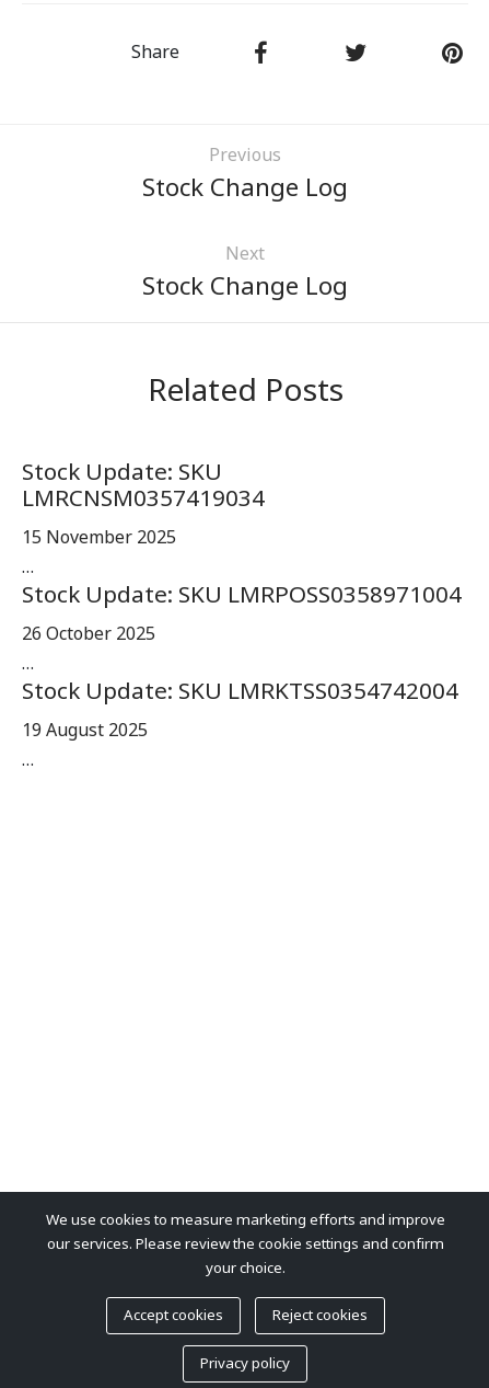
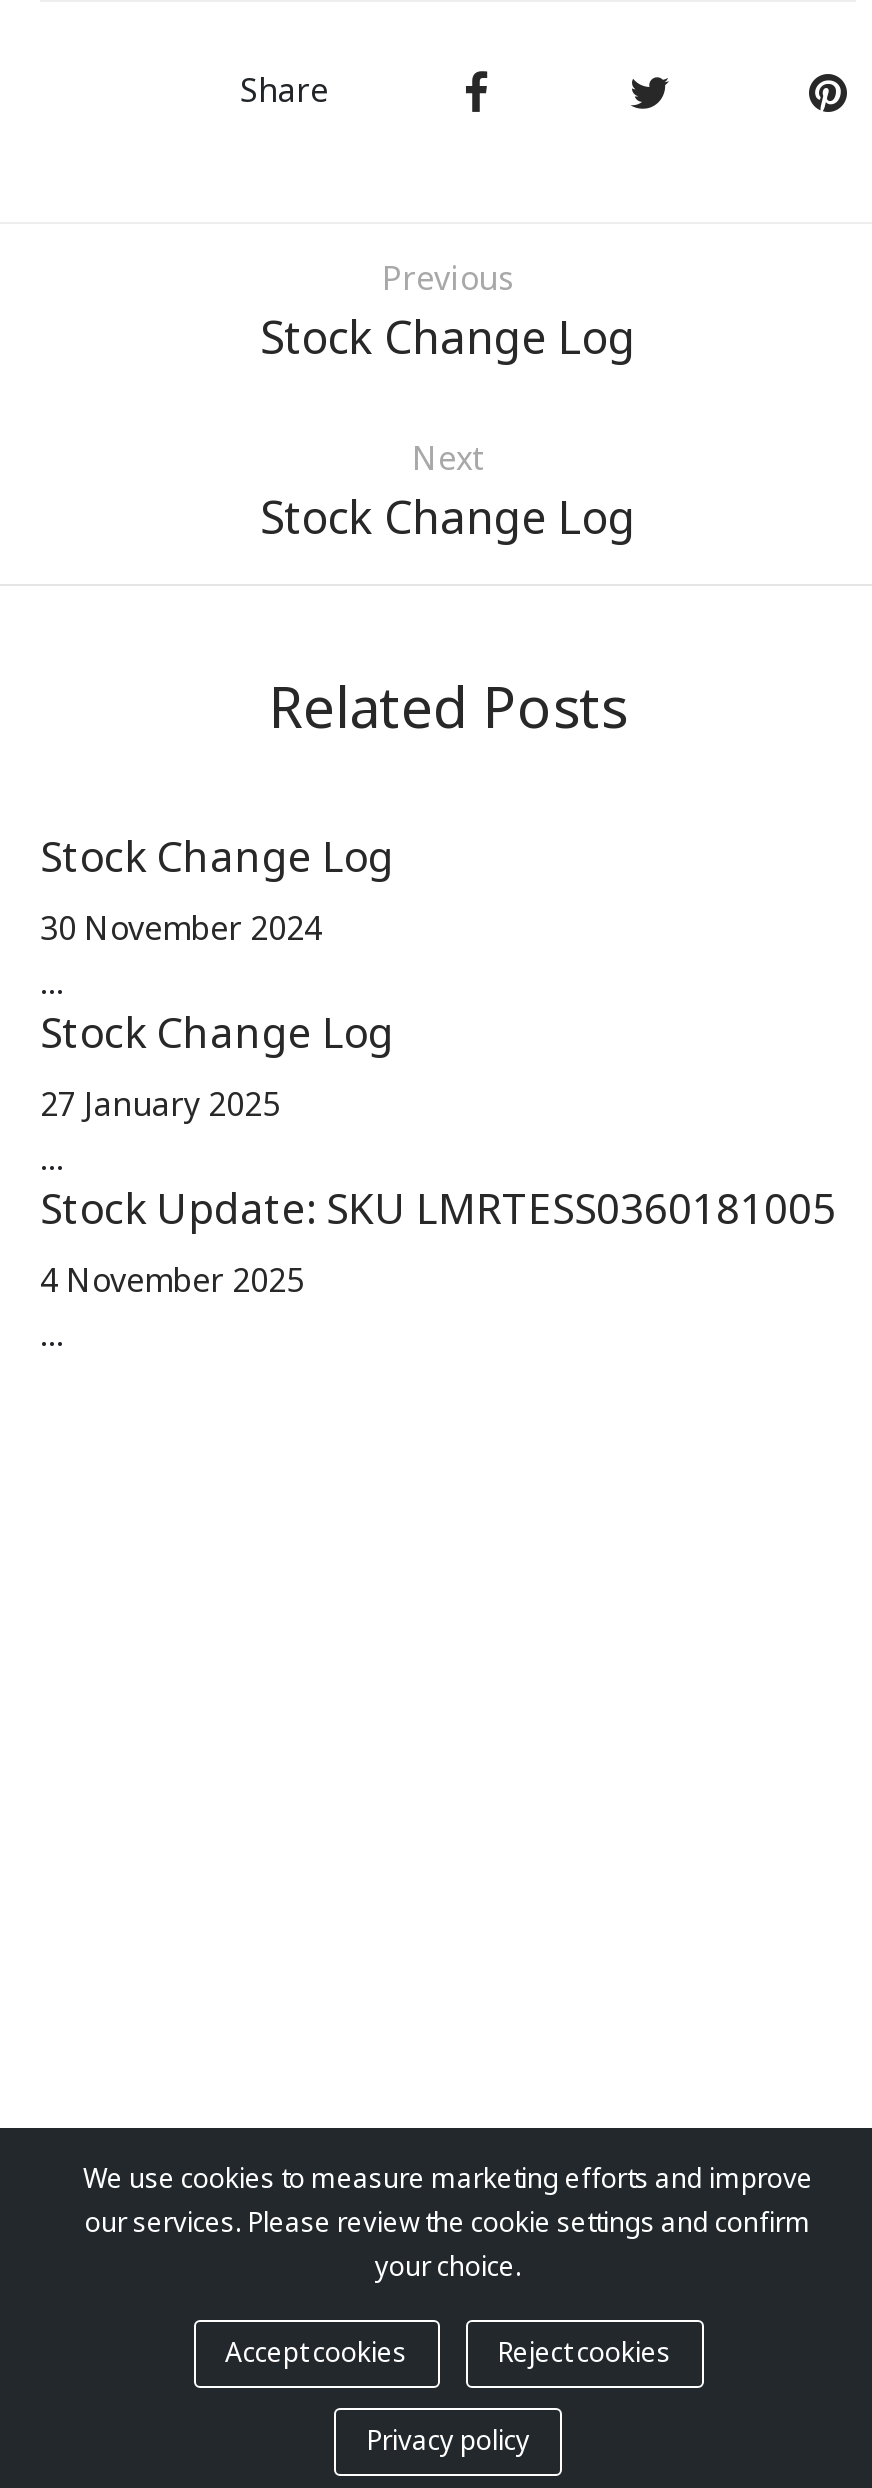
[22,456,265,551] Stock Update: SKU | LMRCNSM0357419034 | 15 November 2025 -> [40,828,394,954] Stock Change Log | 30 November 2024
[22,579,462,648] Stock Update: SKU LMRPOSS0358971004 | 26 October 2025 -> [40,1004,394,1130] Stock Change Log | 27 January 2025
[22,675,458,744] Stock Update: SKU LMRKTSS0354742004 | 19 August 2025 -> [40,1180,836,1306] Stock Update: SKU LMRTESS0360181005 | 4 November 2025

